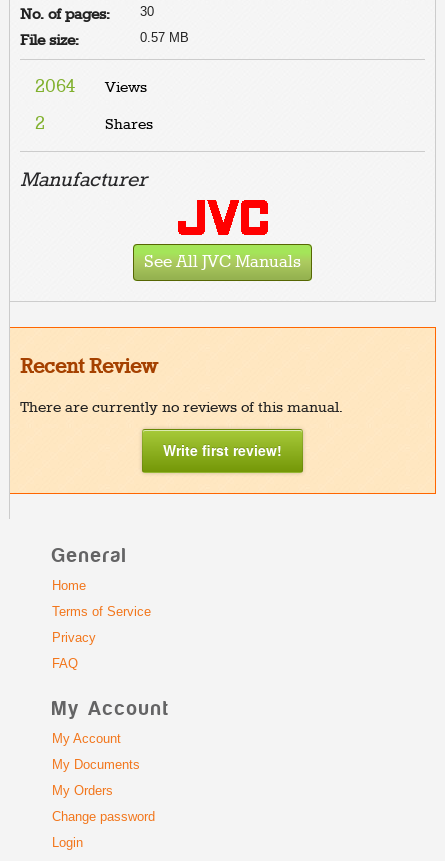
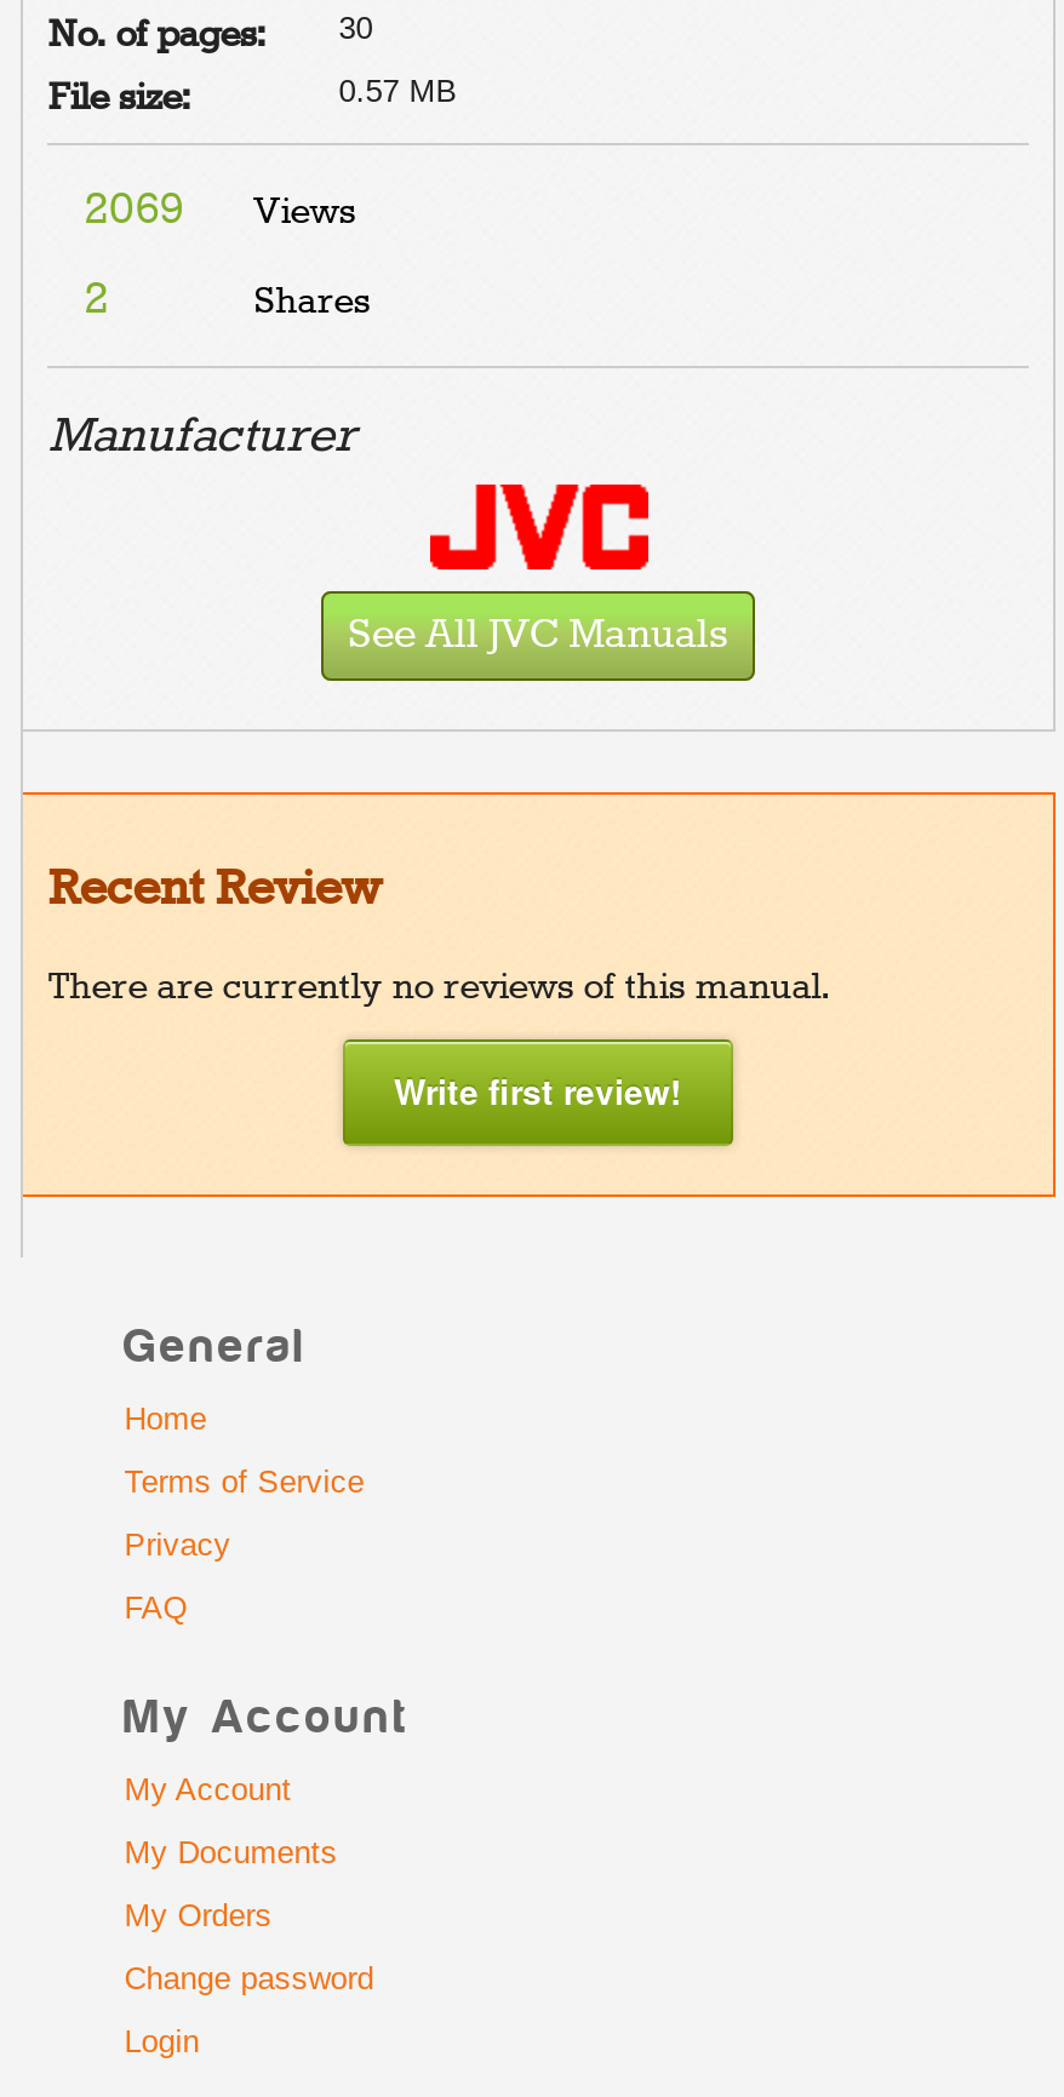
[35,75,147,97] 2064 Views -> [84,183,356,236] 2069 Views

